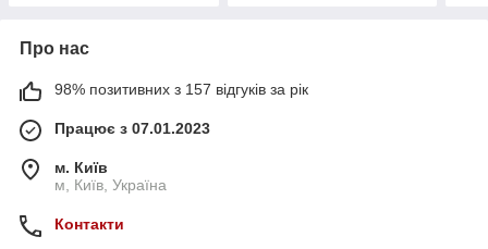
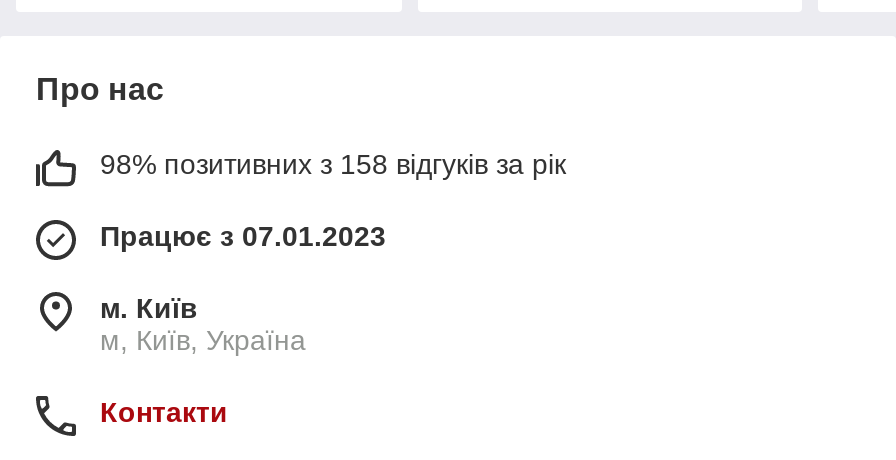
[54,80,308,98] 98% позитивних з 157 відгуків за рік -> [100,148,566,180] 98% позитивних з 158 відгуків за рік

